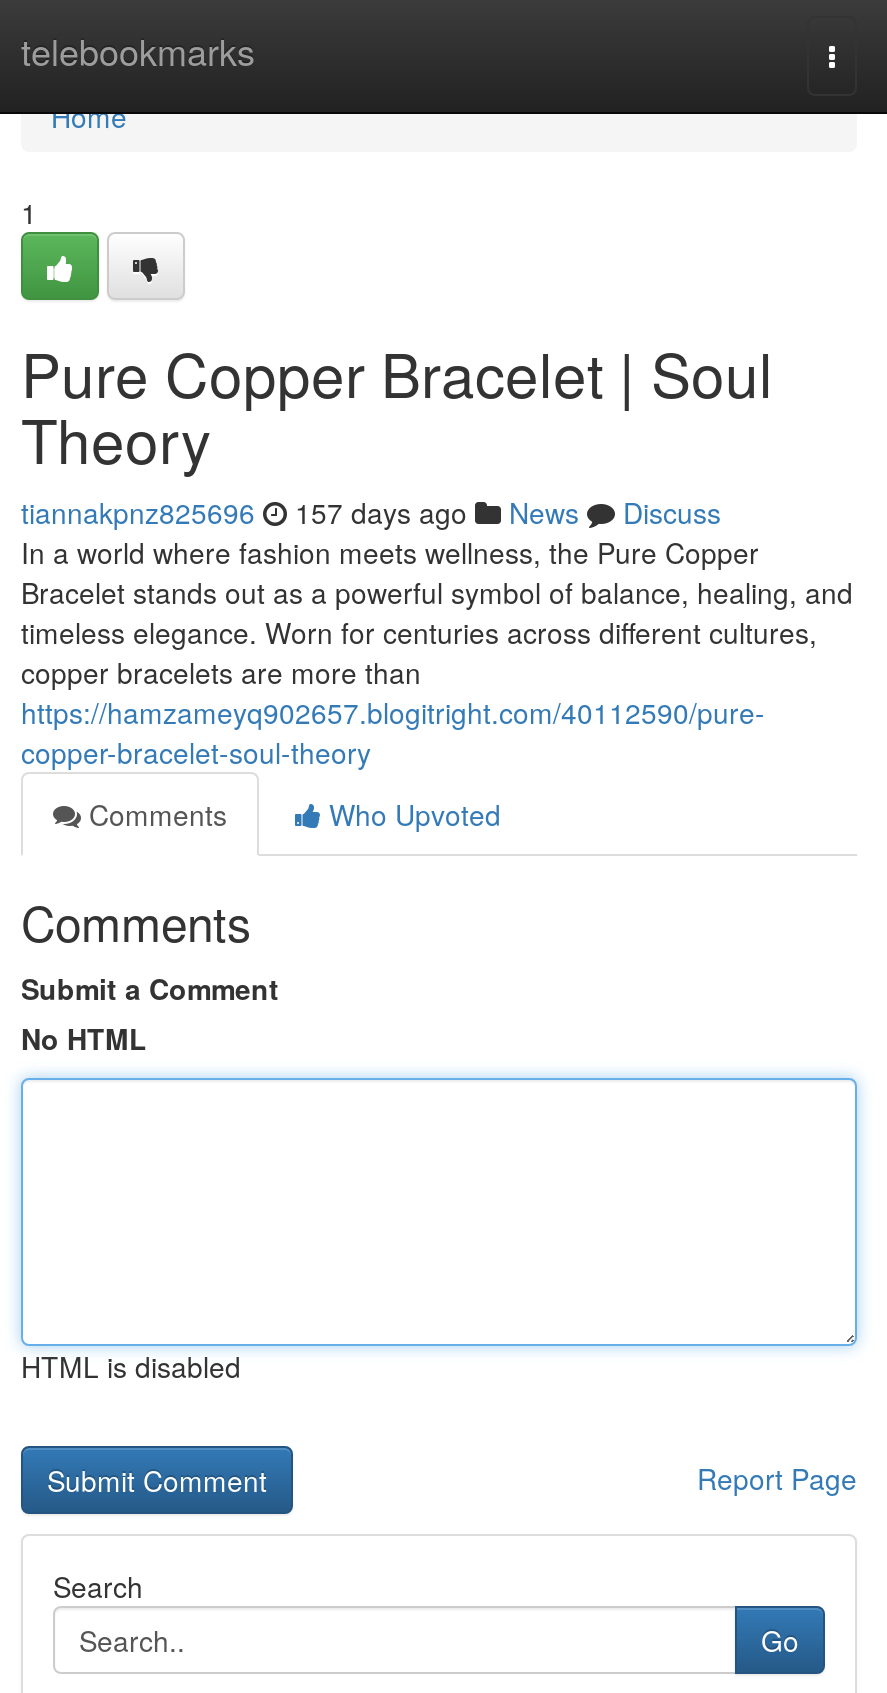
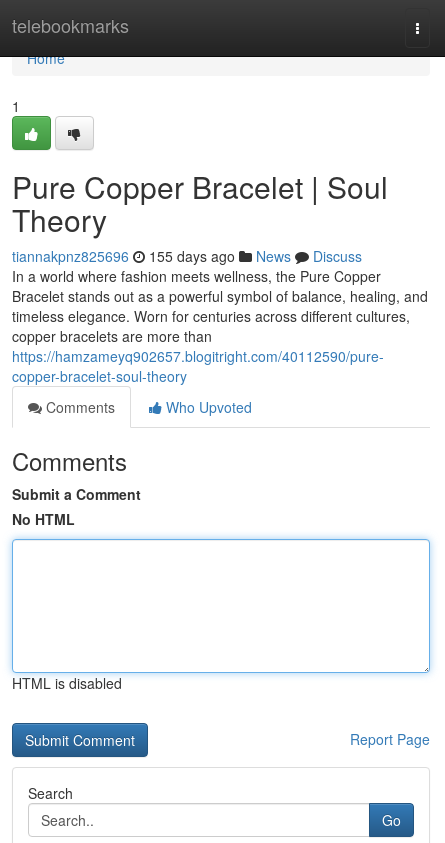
[21,492,721,532] tiannakpnz825696 157 days ago News Discuss -> [12,246,362,266] tiannakpnz825696 155 days ago News Discuss

